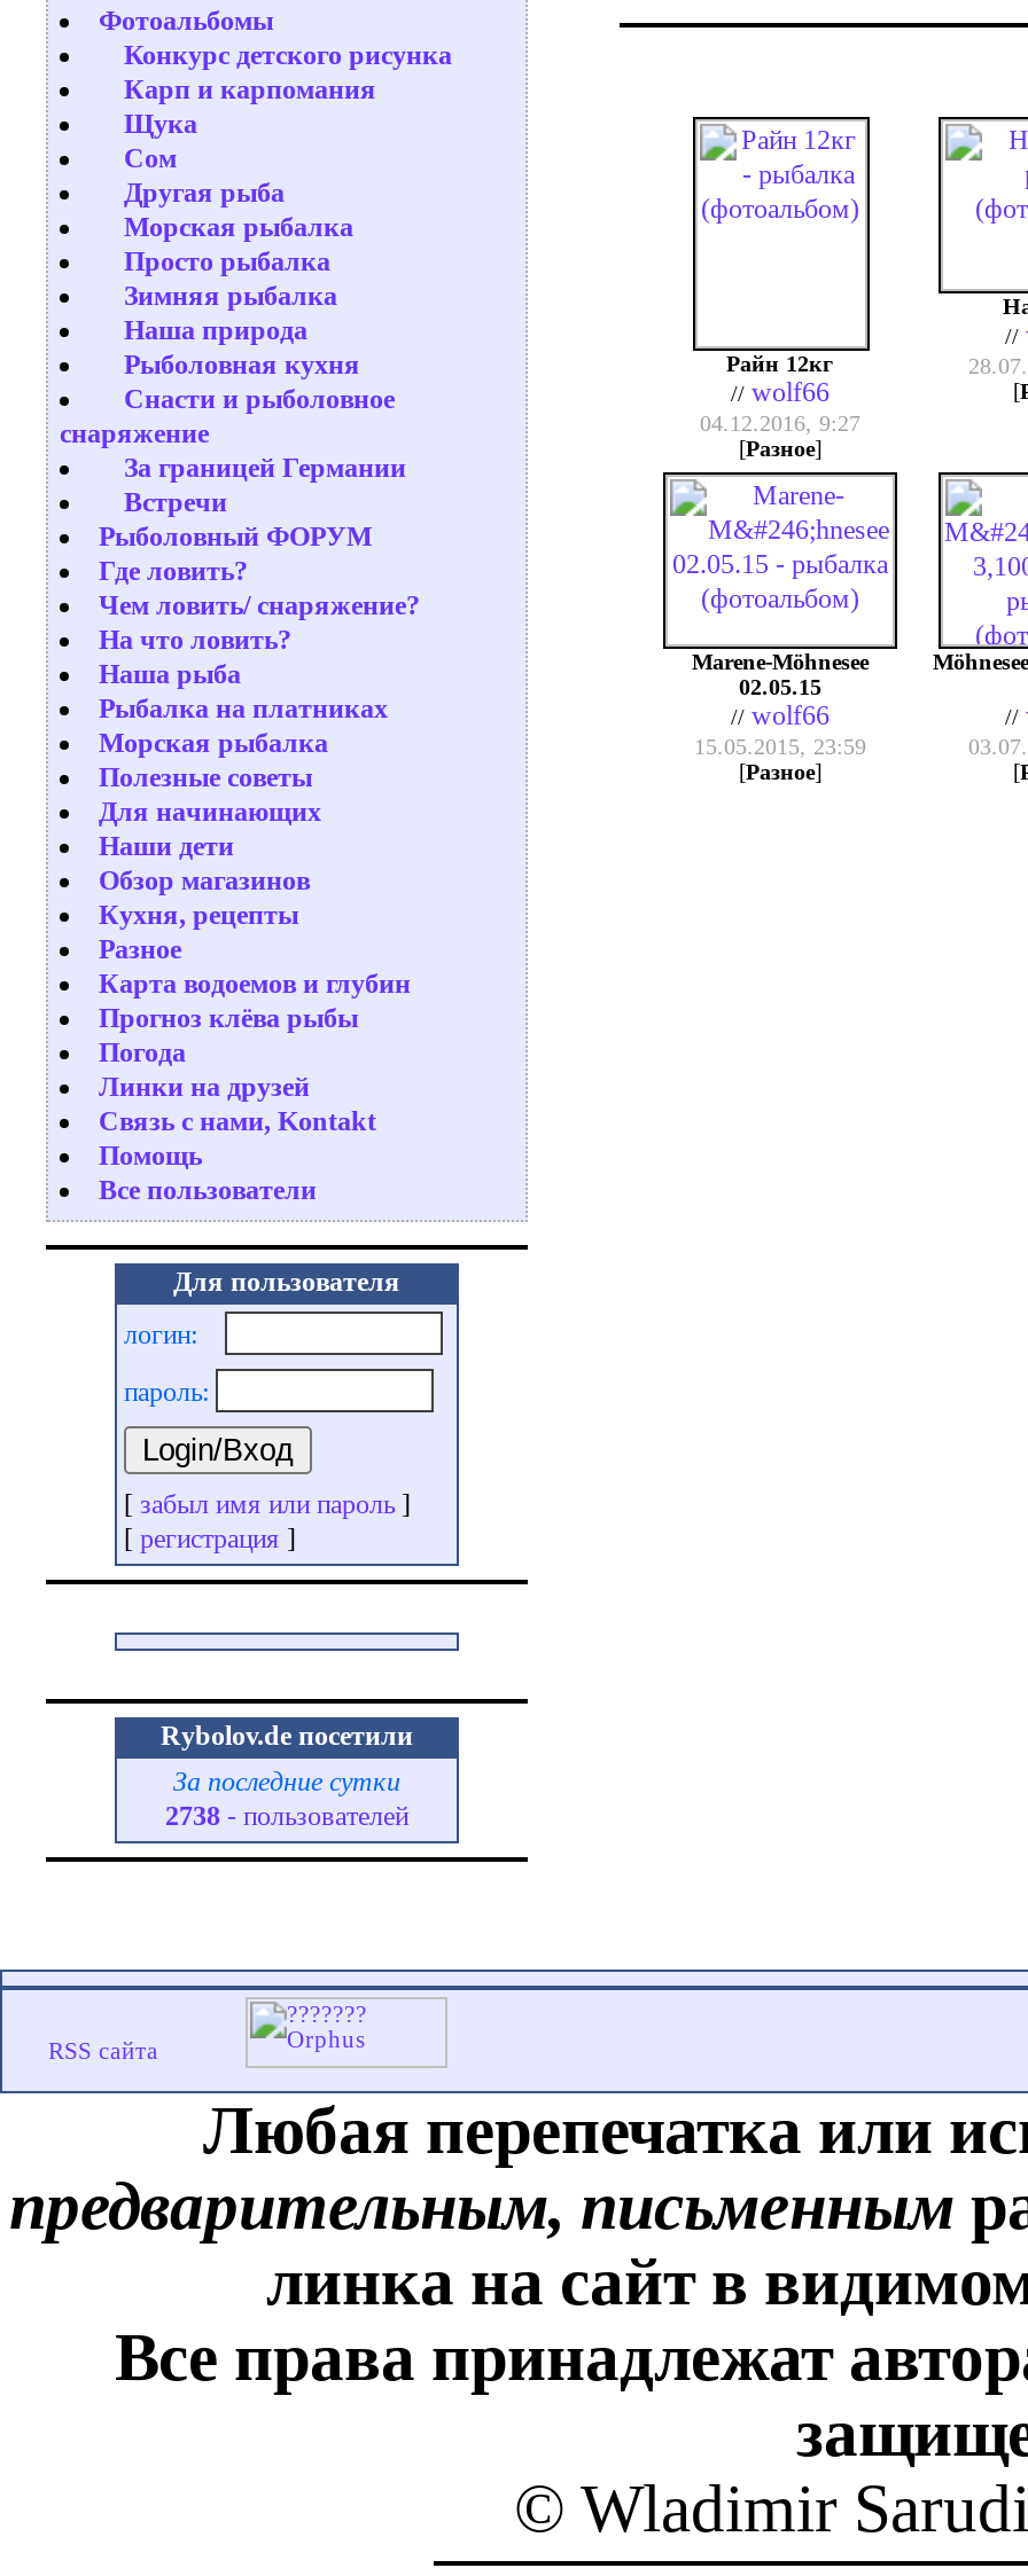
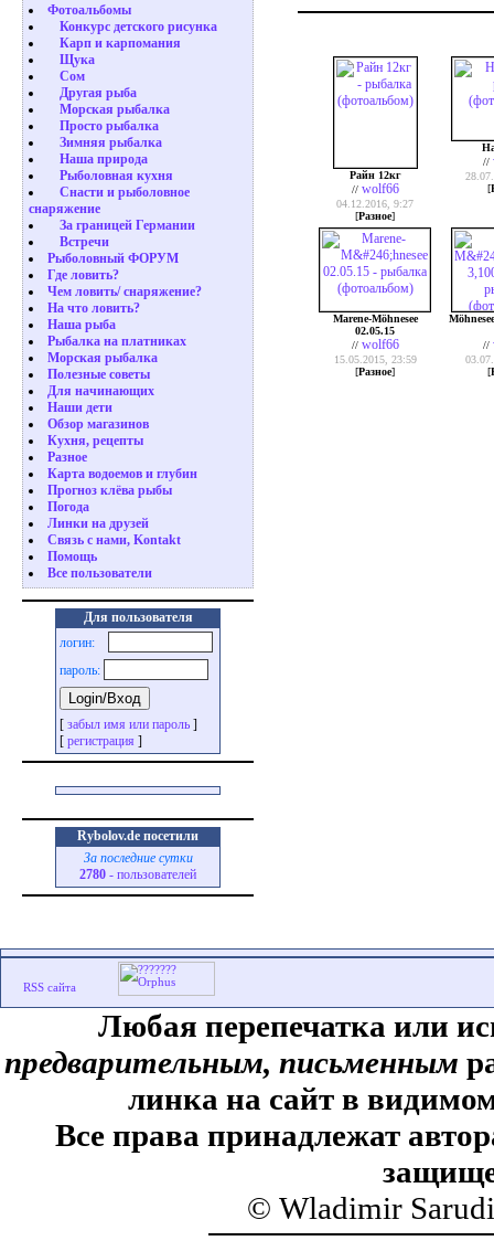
[165,1800,408,1832] 2738 - пользователей -> [79,867,196,882] 2780 - пользователей

